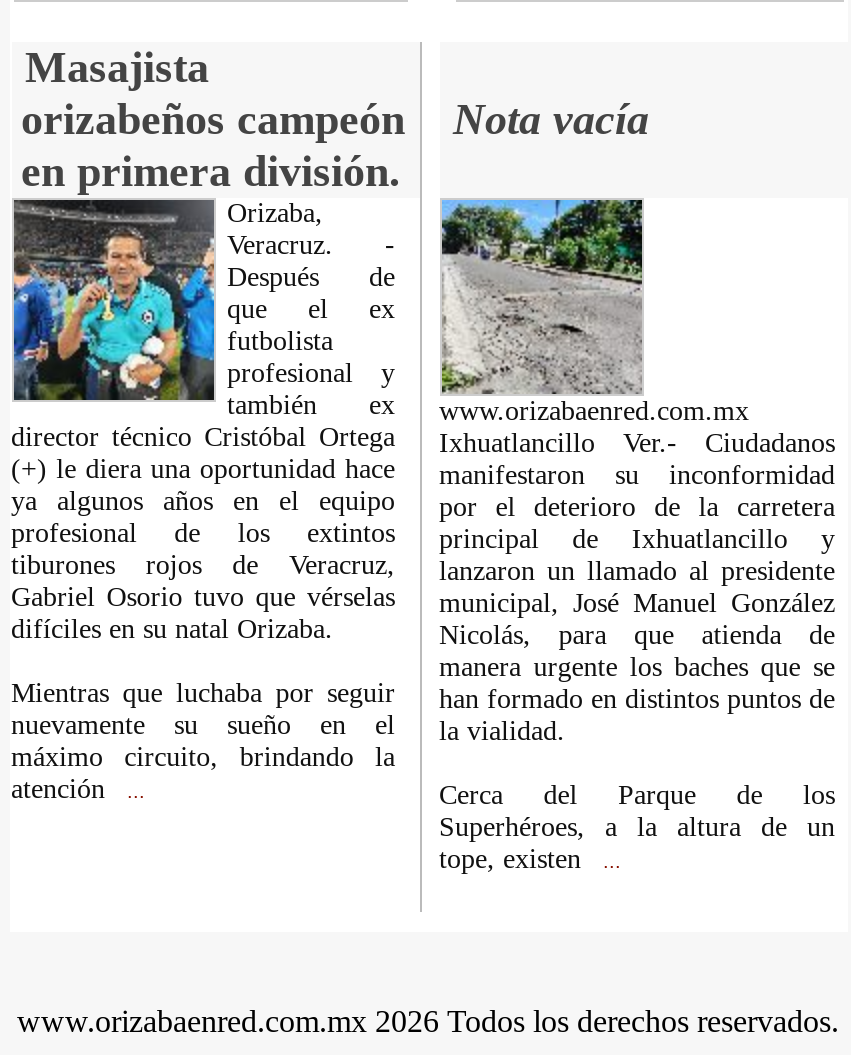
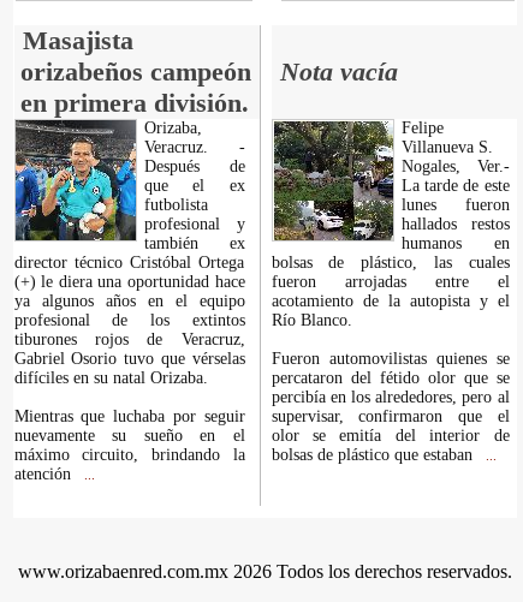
[439,198,835,746] [image] | www.orizabaenred.com.mx | Ixhuatlancillo Ver.- Ciudadanos | manifestaron su inconformidad | por el deterioro de la carretera | principal de Ixhuatlancillo y | lanzaron un llamado al presidente | municipal, José Manuel González | Nicolás, para que atienda de | manera urgente los baches que se | han formado en distintos puntos de | la vialidad. -> [271,119,509,329] [image] | Felipe | Villanueva S. | Nogales, Ver.- | La tarde de este | lunes fueron | hallados restos | humanos en | bolsas de plástico, las cuales | fueron arrojadas entre el | acotamiento de la autopista y el | Río Blanco.
[439,780,835,874] Cerca del Parque de los | Superhéroes, a la altura de un | tope, existen ... -> [271,350,509,464] Fueron automovilistas quienes se | percataron del fétido olor que se | percibía en los alrededores, pero al | supervisar, confirmaron que el | olor se emitía del interior de | bolsas de plástico que estaban ...

